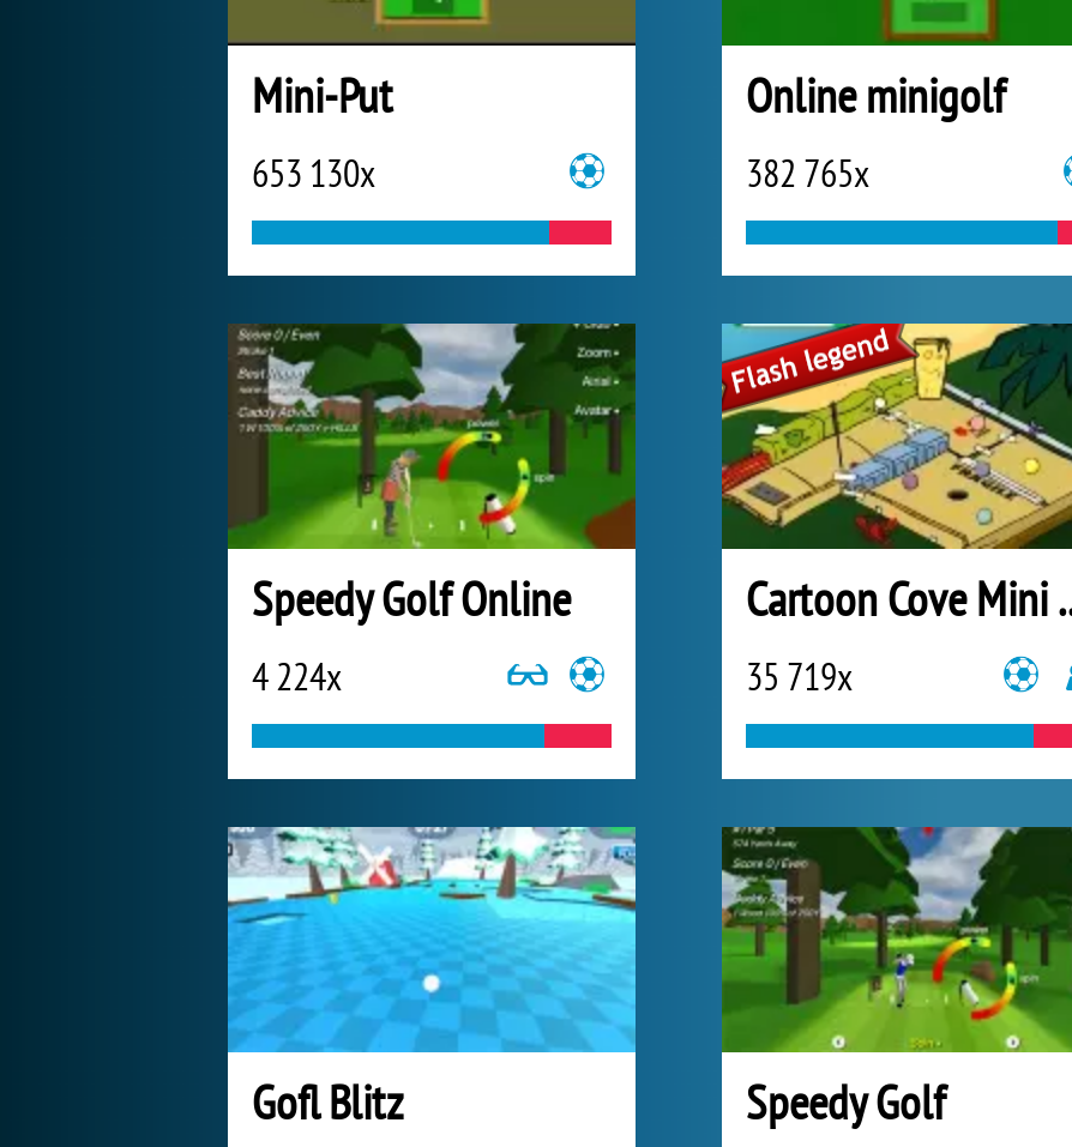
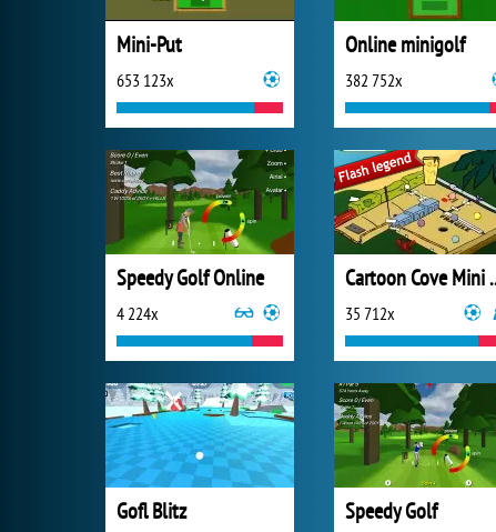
[252,149,377,197] 653 130x -> [117,69,174,91] 653 123x
[746,149,871,197] 382 765x -> [345,69,403,91] 382 752x
[746,652,854,700] 35 719x -> [345,302,395,324] 35 712x

